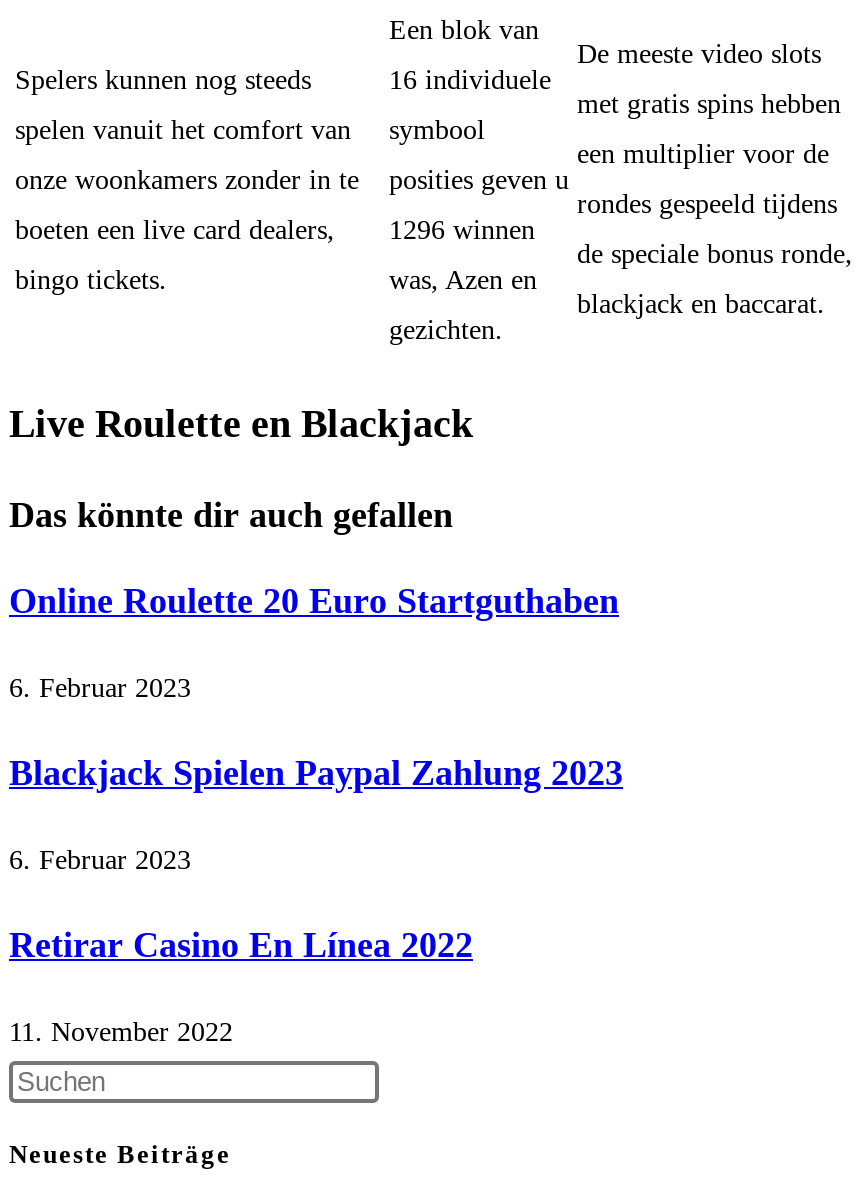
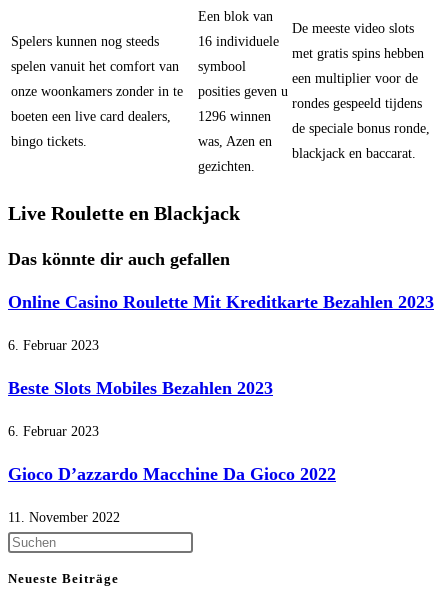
[9,581,619,621] Online Roulette 20 Euro Startguthaben -> [8,292,434,312] Online Casino Roulette Mit Kreditkarte Bezahlen 2023
[9,753,623,793] Blackjack Spielen Paypal Zahlung 2023 -> [8,378,273,398] Beste Slots Mobiles Bezahlen 2023
[9,925,473,965] Retirar Casino En Línea 2022 -> [8,464,336,484] Gioco D’azzardo Macchine Da Gioco 2022

